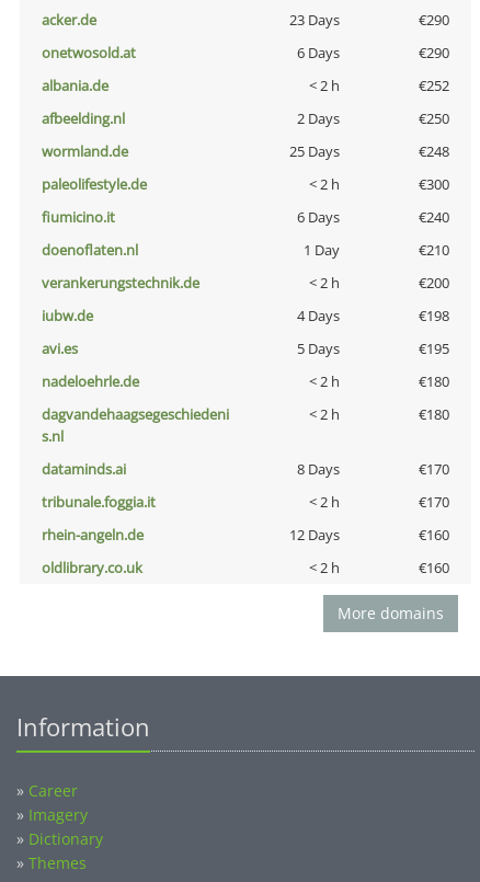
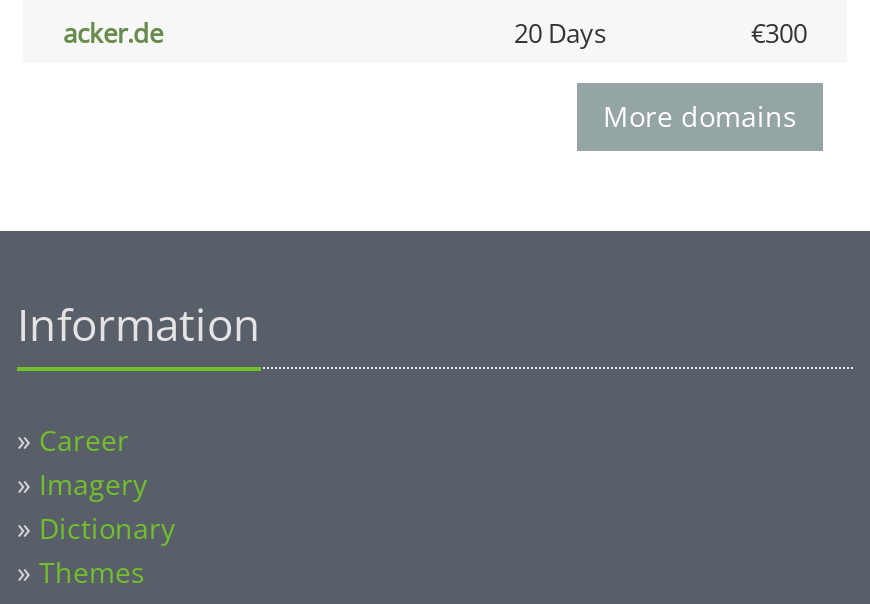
[42,10,449,194] 23 Days | €290 | onetwosold.at | 6 Days | €290 | albania.de | < 2 h | €252 | afbeelding.nl | 2 Days | €250 | wormland.de | 25 Days | €248 | paleolifestyle.de | < 2 h -> [514,15,606,51] 20 Days
[42,207,449,446] fiumicino.it | 6 Days | €240 | doenoflaten.nl | 1 Day | €210 | verankerungstechnik.de | < 2 h | €200 | iubw.de | 4 Days | €198 | avi.es | 5 Days | €195 | nadeloehrle.de | < 2 h | €180 | dagvandehaagsegeschiedeni | s.nl -> none
[42,404,449,577] < 2 h | €180 | dataminds.ai | 8 Days | €170 | tribunale.foggia.it | < 2 h | €170 | rhein-angeln.de | 12 Days | €160 | oldlibrary.co.uk | < 2 h | €160 -> none

